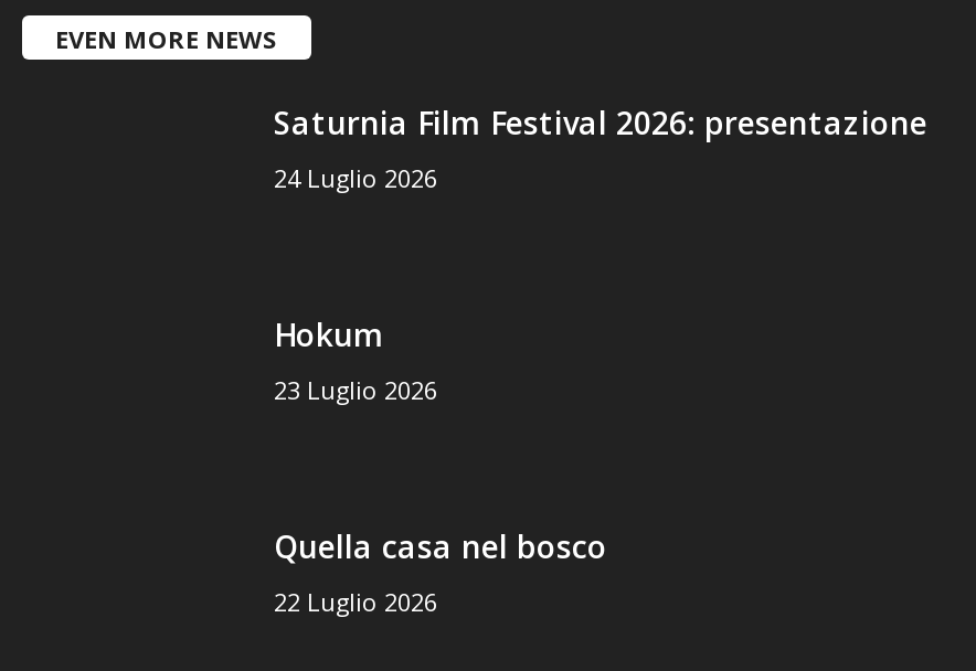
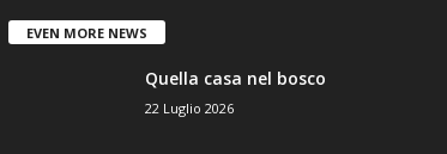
[274,102,927,194] Saturnia Film Festival 2026: presentazione | 24 Luglio 2026 -> none
[274,313,437,406] Hokum | 23 Luglio 2026 -> none

